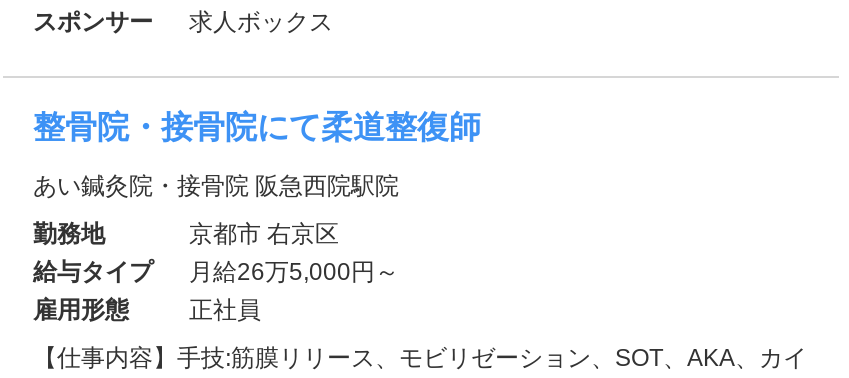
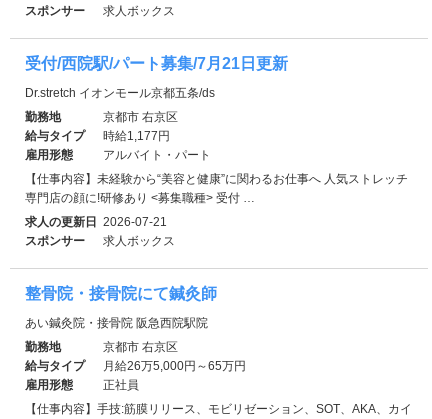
[33,109,481,143] 整骨院・接骨院にて柔道整復師 -> [25,55,408,302] 受付/西院駅/パート募集/7月21日更新 | Dr.stretch イオンモール京都五条/ds | 勤務地 | 京都市 右京区 | 給与タイプ | 時給1,177円 | 雇用形態 | アルバイト・パート | 【仕事内容】未経験から“美容と健康”に関わるお仕事へ 人気ストレッチ | 専門店の顔に!研修あり <募集職種> 受付 … | 求人の更新日 2026-07-21 | スポンサー | 求人ボックス | 整骨院・接骨院にて鍼灸師
[189,257,399,285] 月給26万5,000円～ -> [103,359,246,373] 月給26万5,000円～65万円

